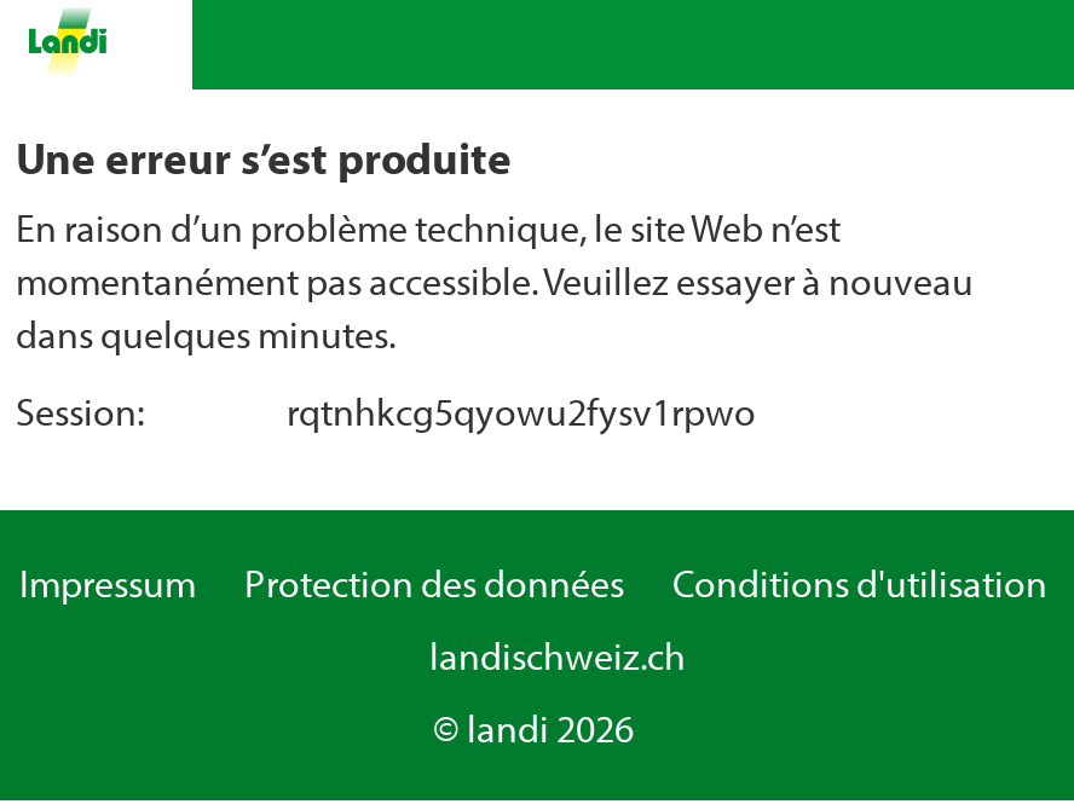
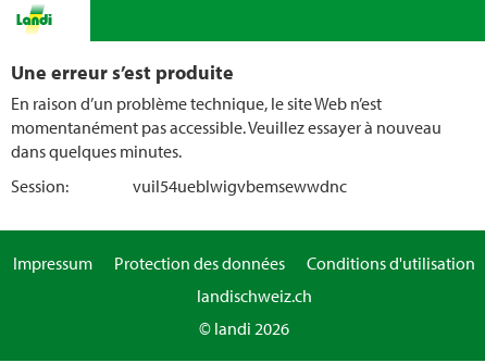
[287,387,756,435] rqtnhkcg5qyowu2fysv1rpwo -> [133,175,347,197] vuil54ueblwigvbemsewwdnc

